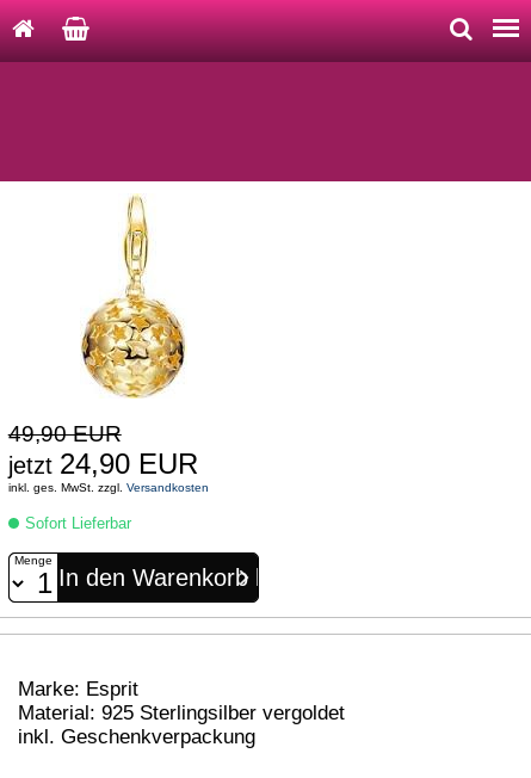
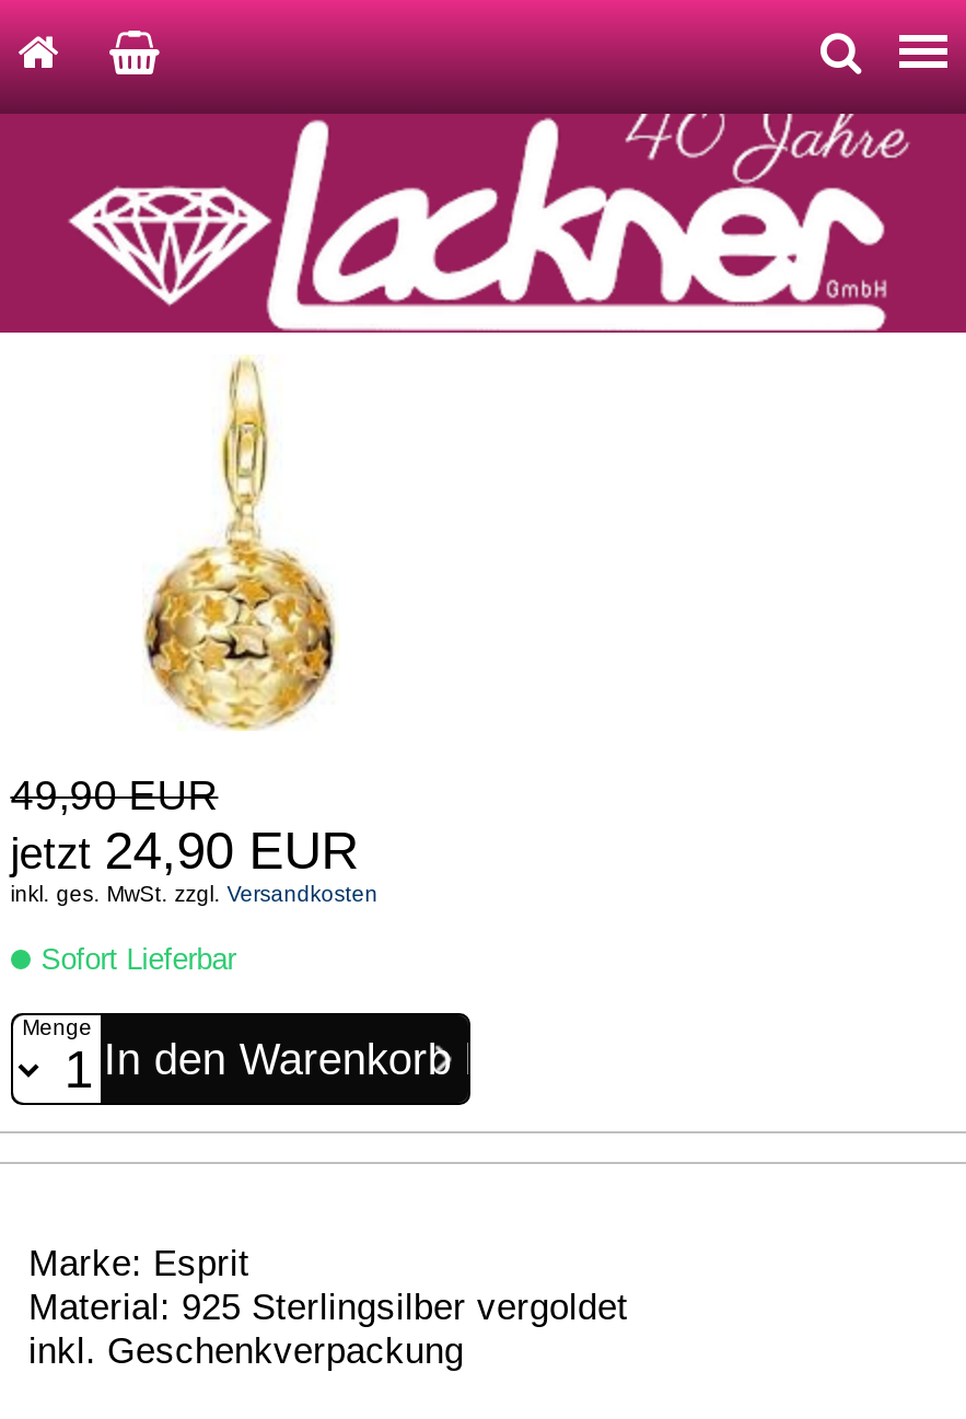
none -> [68,112,910,333] [image]

